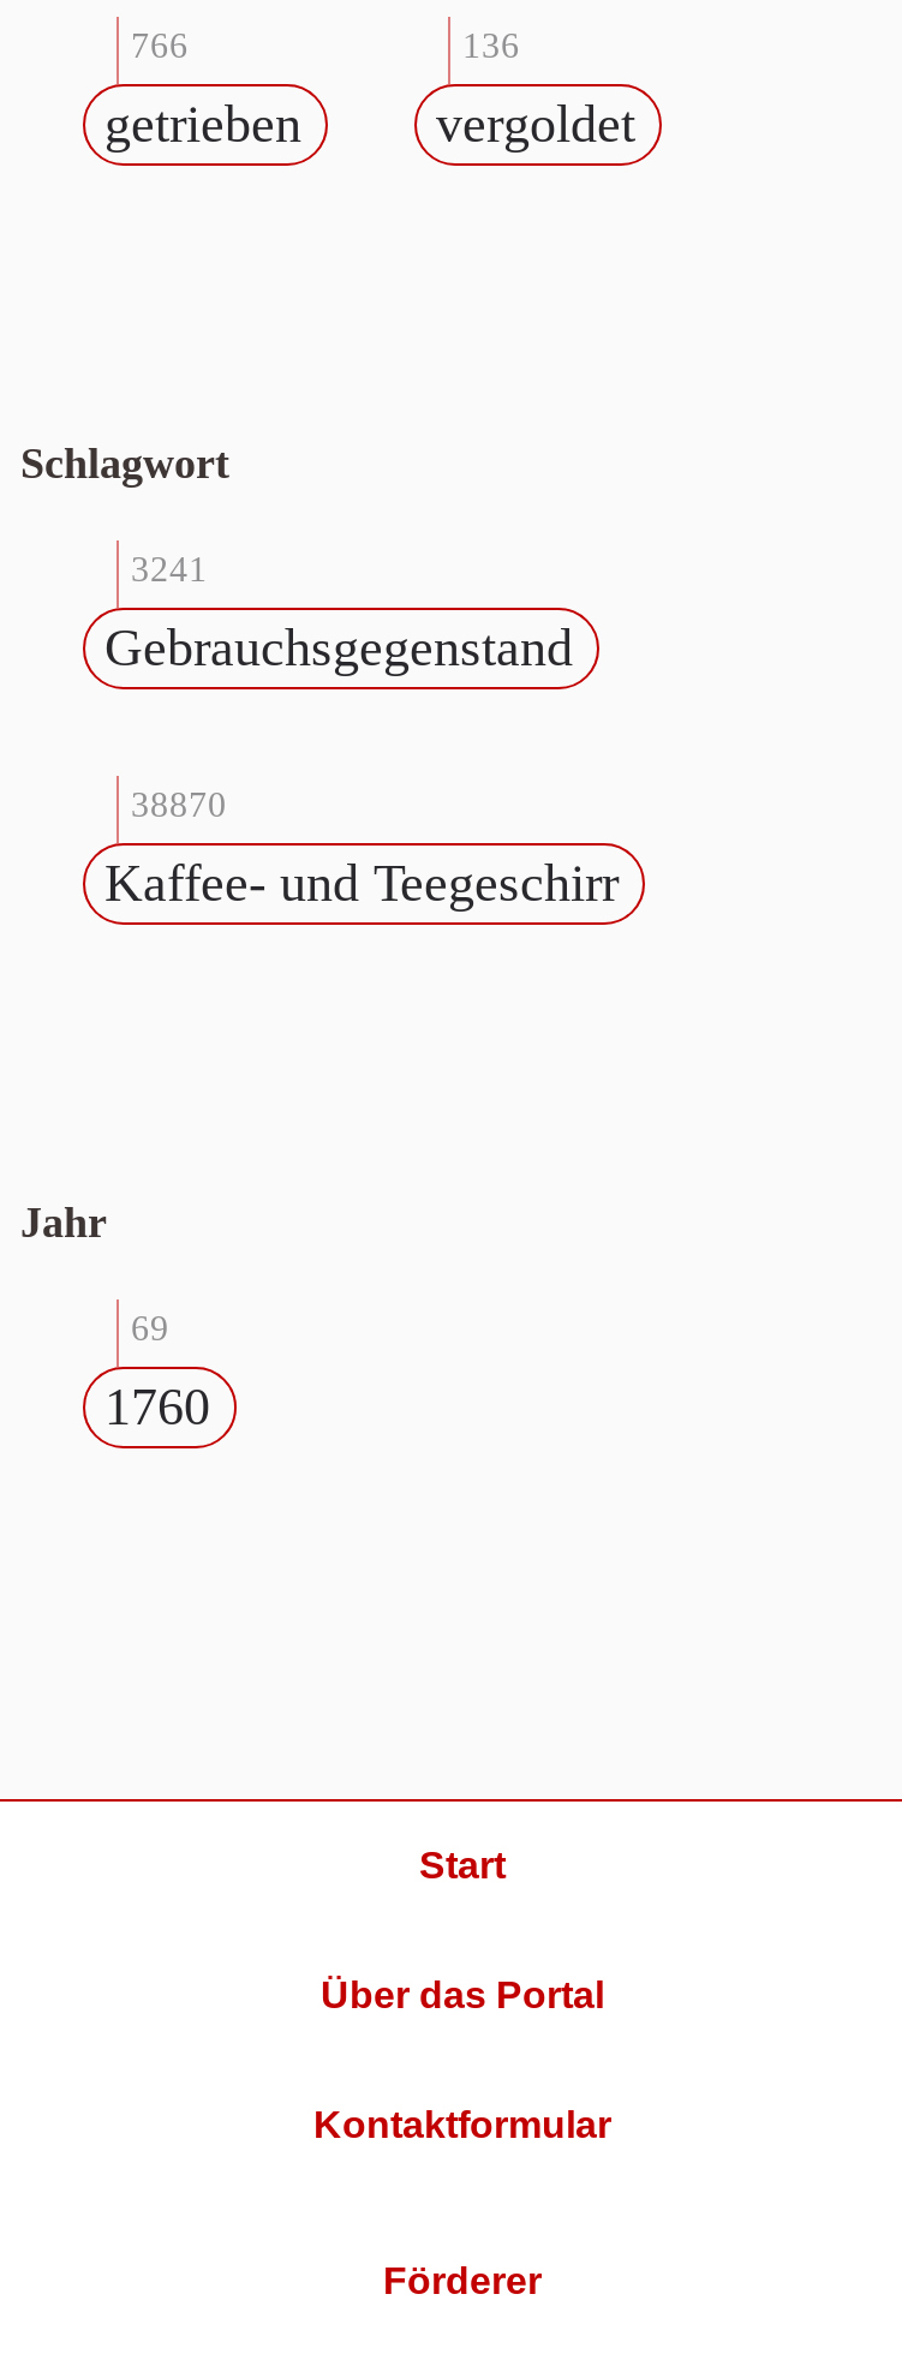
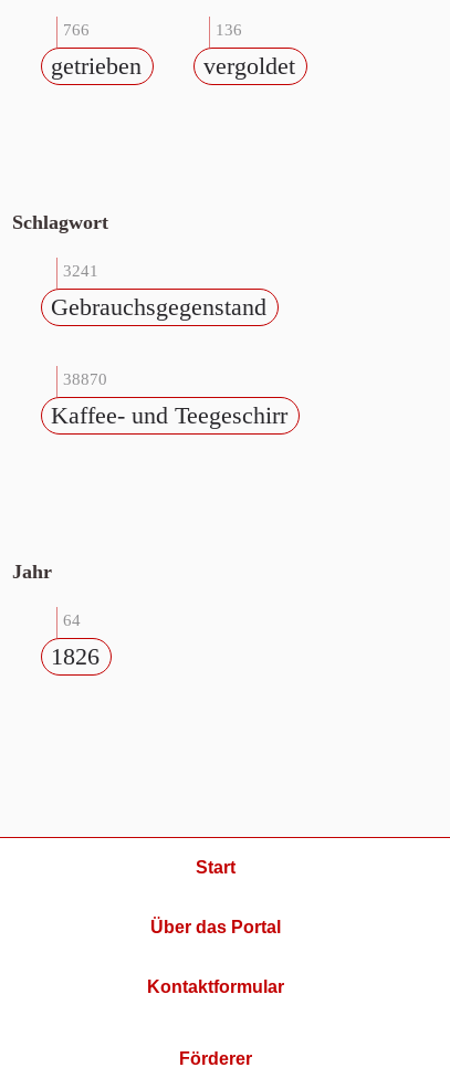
[131,1309,169,1348] 69 -> [63,611,81,629] 64
[104,1376,210,1436] 1760 -> [51,642,100,670] 1826

